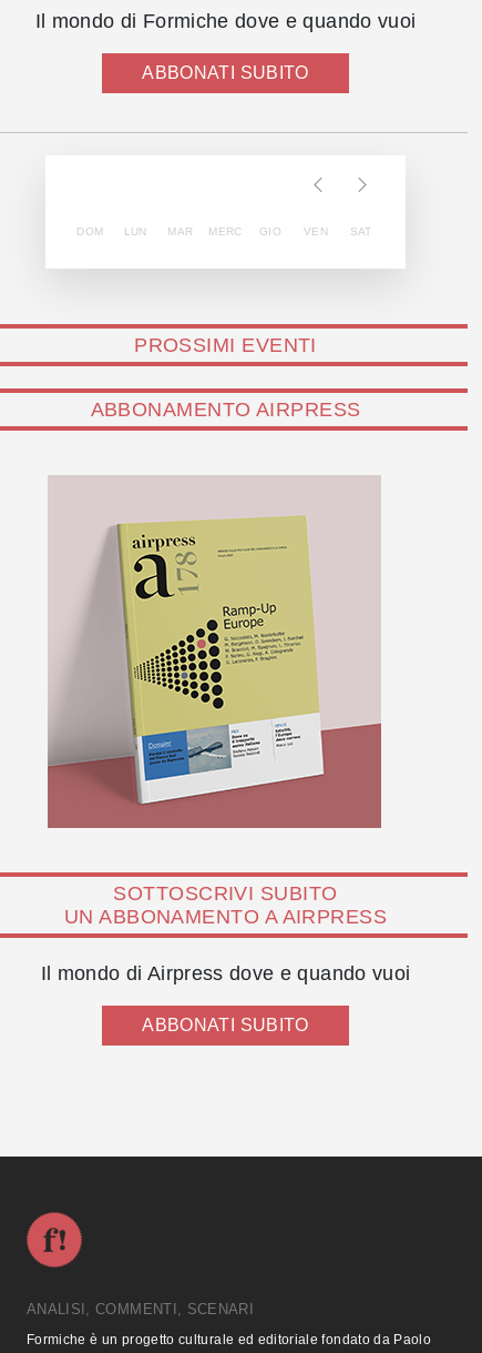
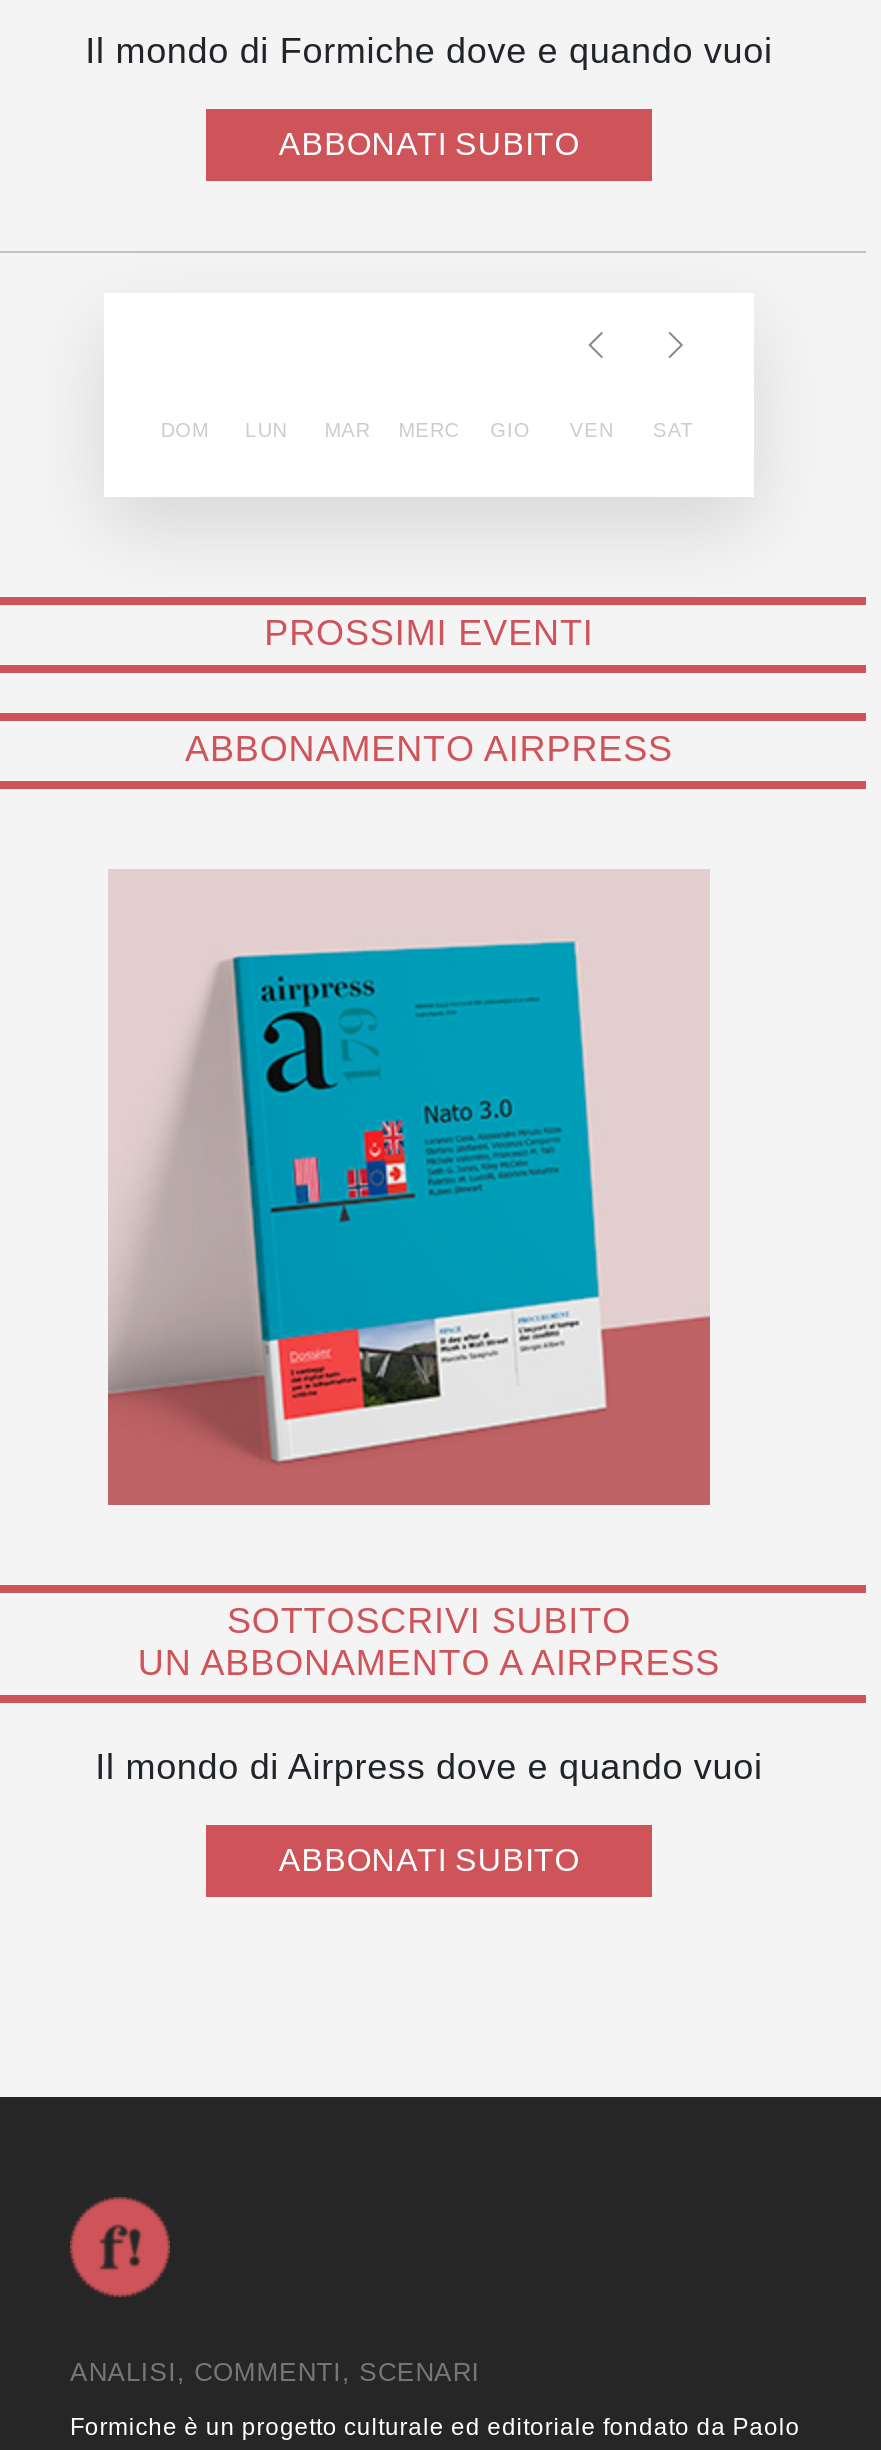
[117,515,320,781] [image] -> [232,940,600,1420] [image]

